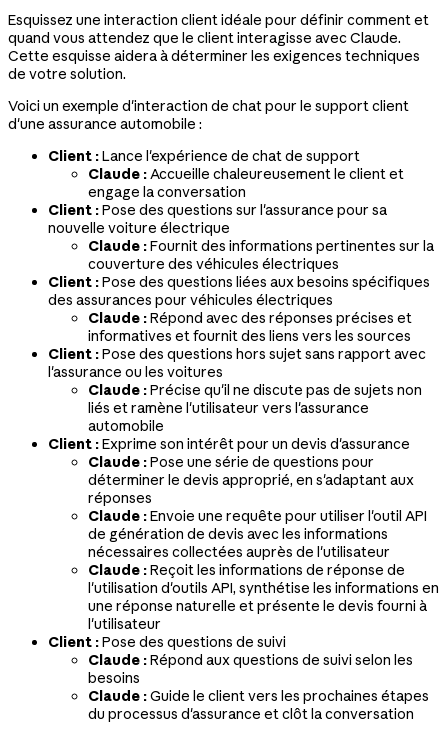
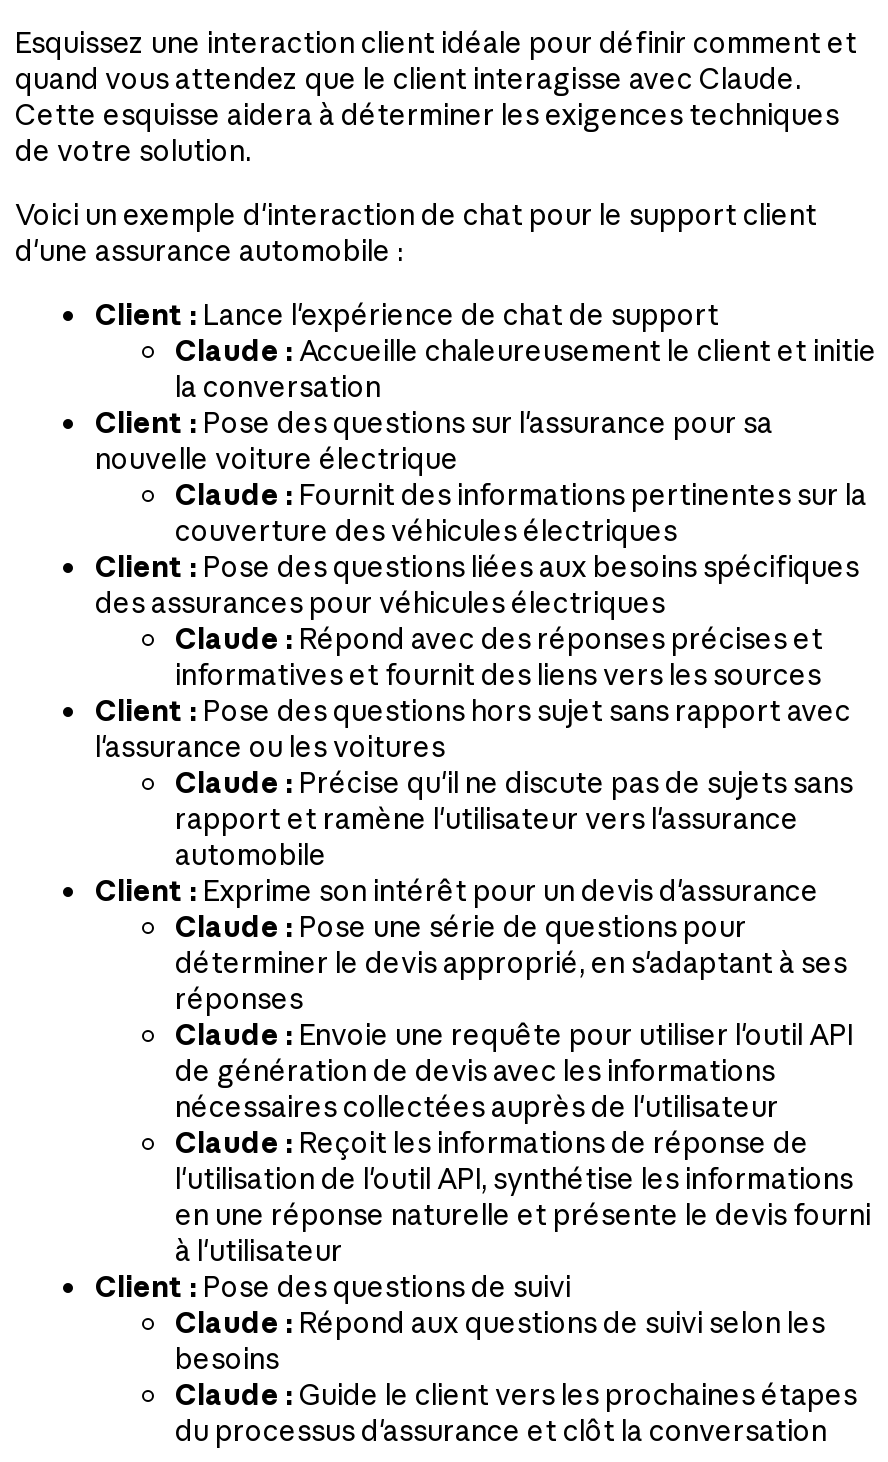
[88,165,404,201] Claude : Accueille chaleureusement le client et | engage la conversation -> [175,333,877,405] Claude : Accueille chaleureusement le client et initie | la conversation
[88,381,422,399] Claude : Précise qu'il ne discute pas de sujets non -> [175,765,853,801] Claude : Précise qu'il ne discute pas de sujets sans
[88,399,369,417] liés et ramène l'utilisateur vers l'assurance -> [175,801,799,837] rapport et ramène l'utilisateur vers l'assurance
[88,471,414,489] déterminer le devis approprié, en s'adaptant aux -> [175,945,847,981] déterminer le devis approprié, en s'adaptant à ses
[88,579,439,633] l'utilisation d'outils API, synthétise les informations en | une réponse naturelle et présente le devis fourni à | l'utilisateur -> [175,1161,871,1269] l'utilisation de l'outil API, synthétise les informations | en une réponse naturelle et présente le devis fourni | à l'utilisateur

